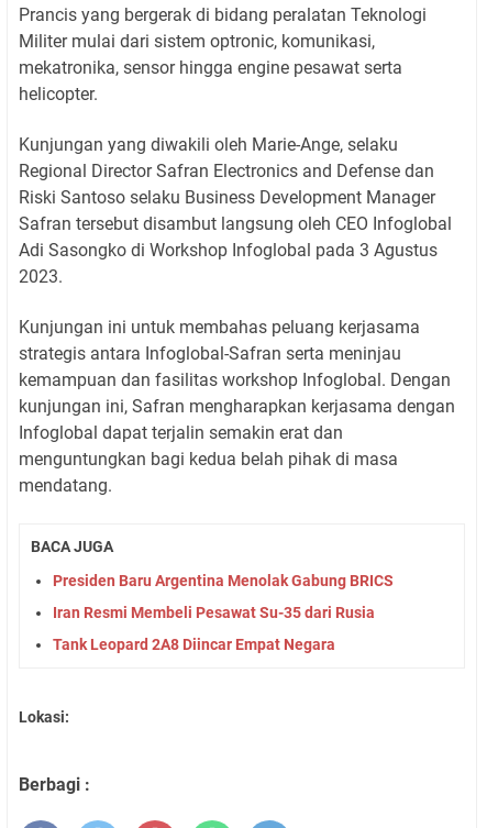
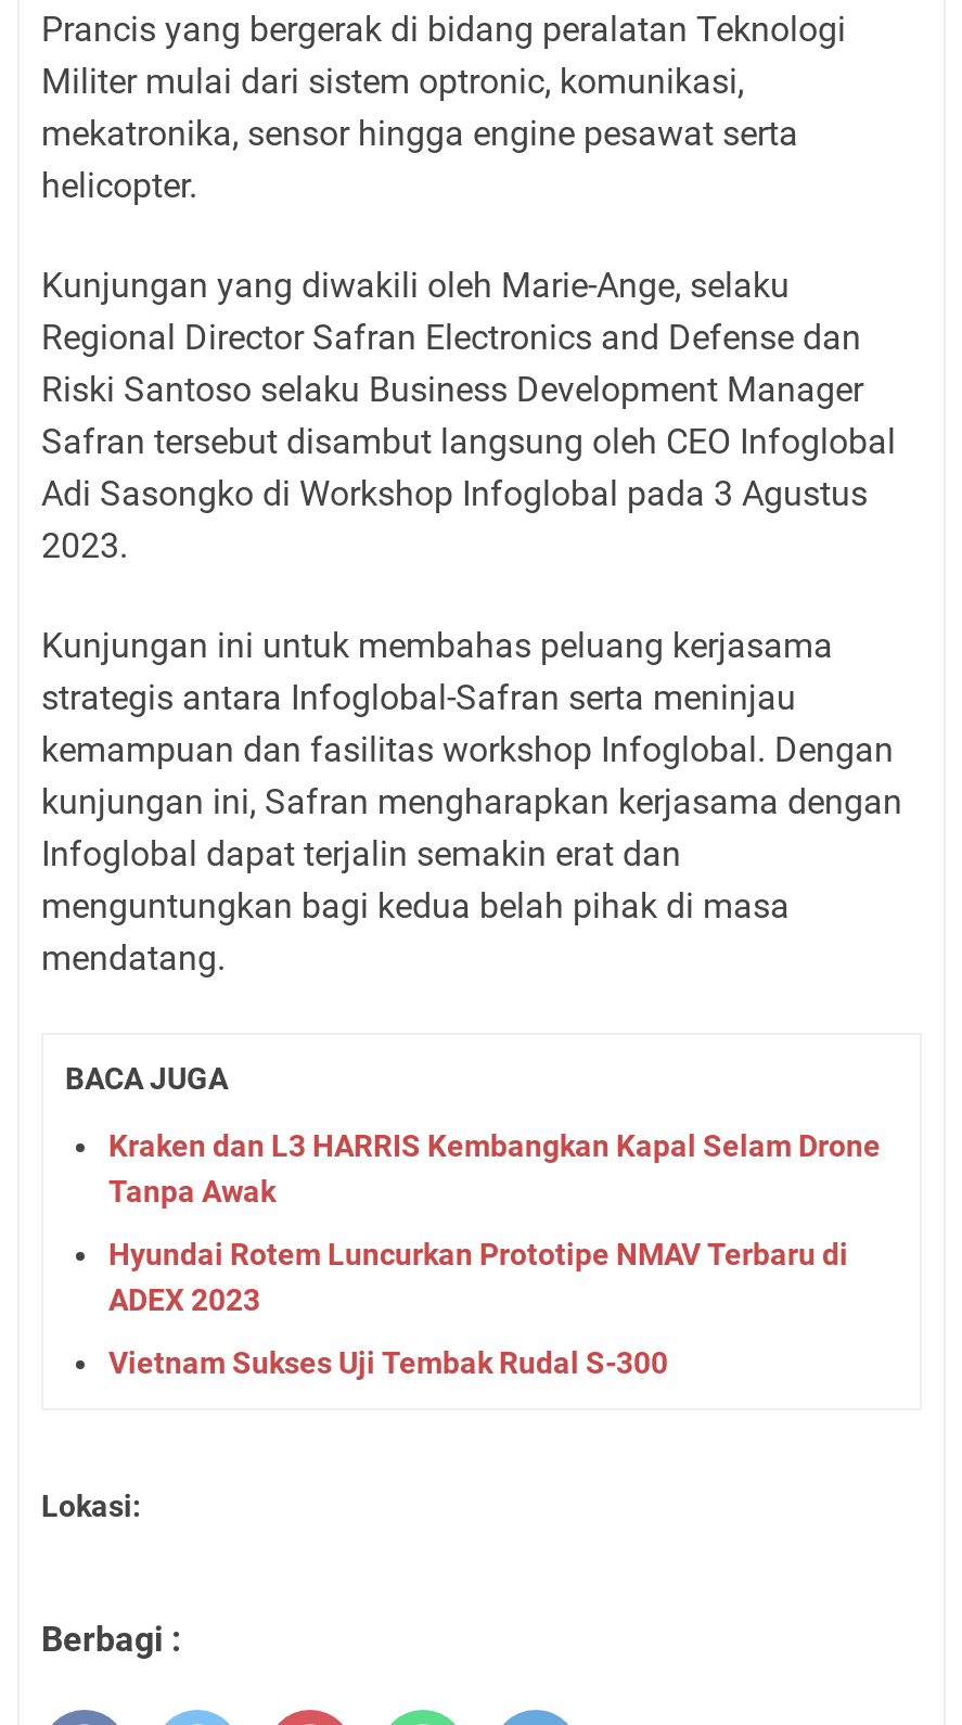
[53,571,394,589] Presiden Baru Argentina Menolak Gabung BRICS -> [108,1127,881,1208] Kraken dan L3 HARRIS Kembangkan Kapal Selam Drone | Tanpa Awak
[53,603,375,621] Iran Resmi Membeli Pesawat Su-35 dari Rusia -> [108,1236,848,1316] Hyundai Rotem Luncurkan Prototipe NMAV Terbaru di | ADEX 2023
[53,635,335,653] Tank Leopard 2A8 Diincar Empat Negara -> [108,1344,668,1379] Vietnam Sukses Uji Tembak Rudal S-300

